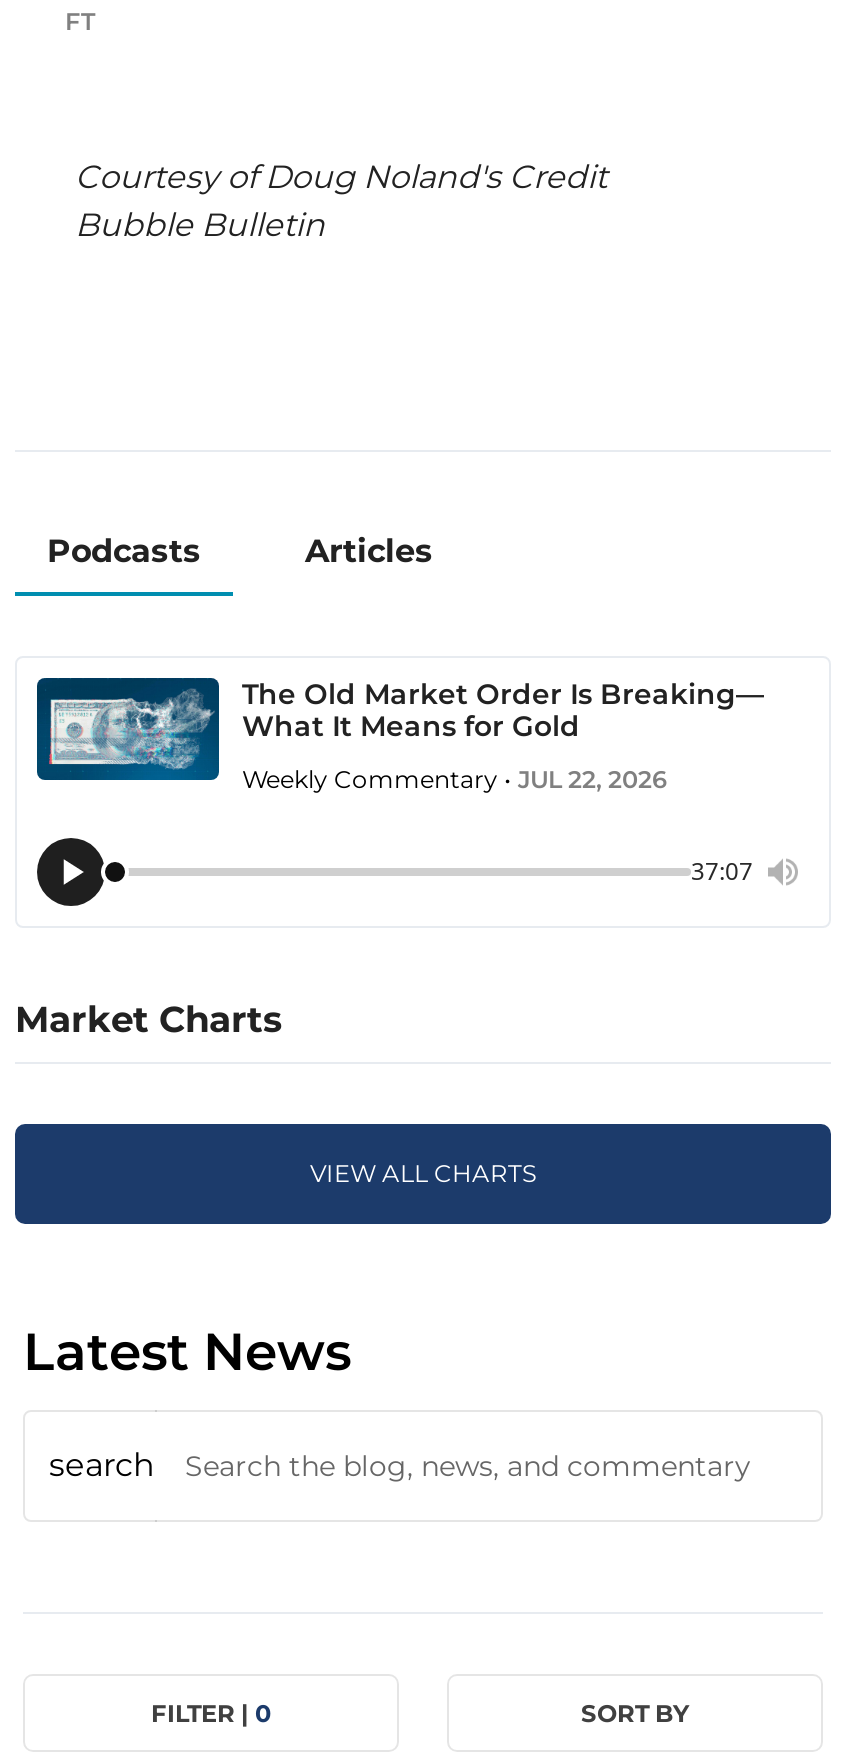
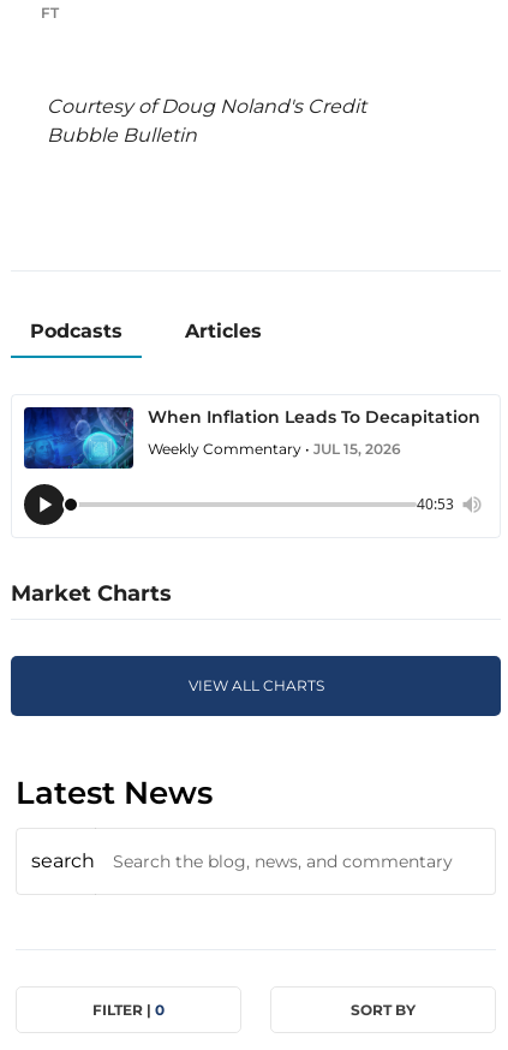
[37,676,764,780] [image] | The Old Market Order Is Breaking— | What It Means for Gold -> [24,406,480,469] [image] | When Inflation Leads To Decapitation
[242,764,668,794] Weekly Commentary • JUL 22, 2026 -> [147,440,401,458] Weekly Commentary • JUL 15, 2026
[691,854,753,888] 37:07 -> [417,494,454,514] 40:53

